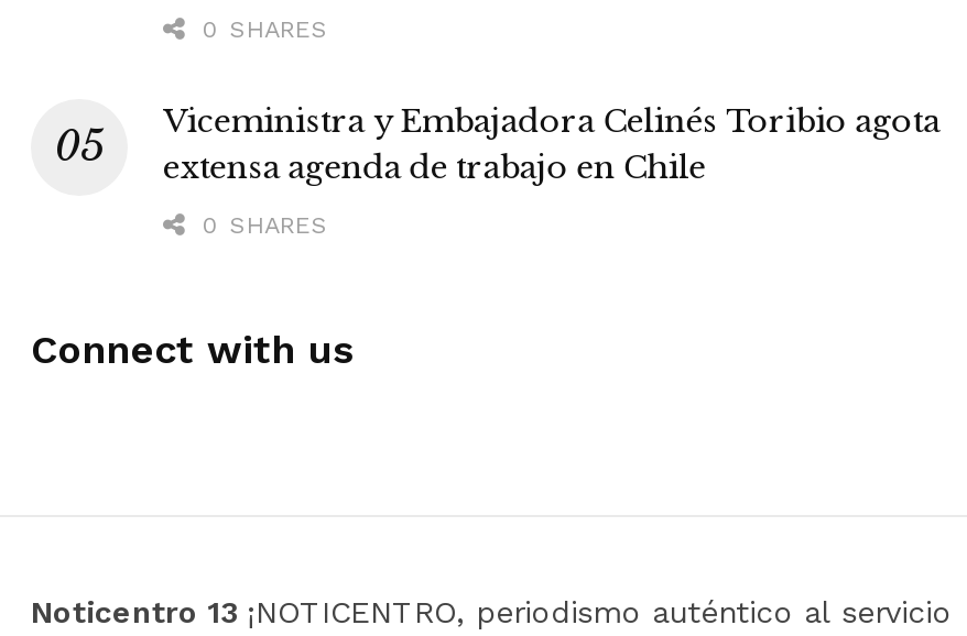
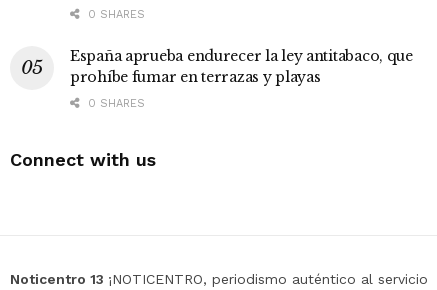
[163,101,940,187] Viceministra y Embajadora Celinés Toribio agota | extensa agenda de trabajo en Chile -> [70,47,413,86] España aprueba endurecer la ley antitabaco, que | prohíbe fumar en terrazas y playas

